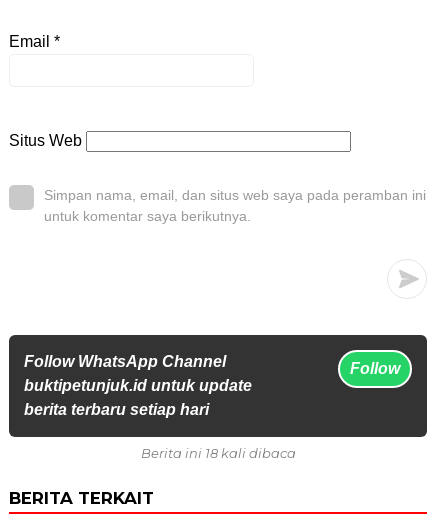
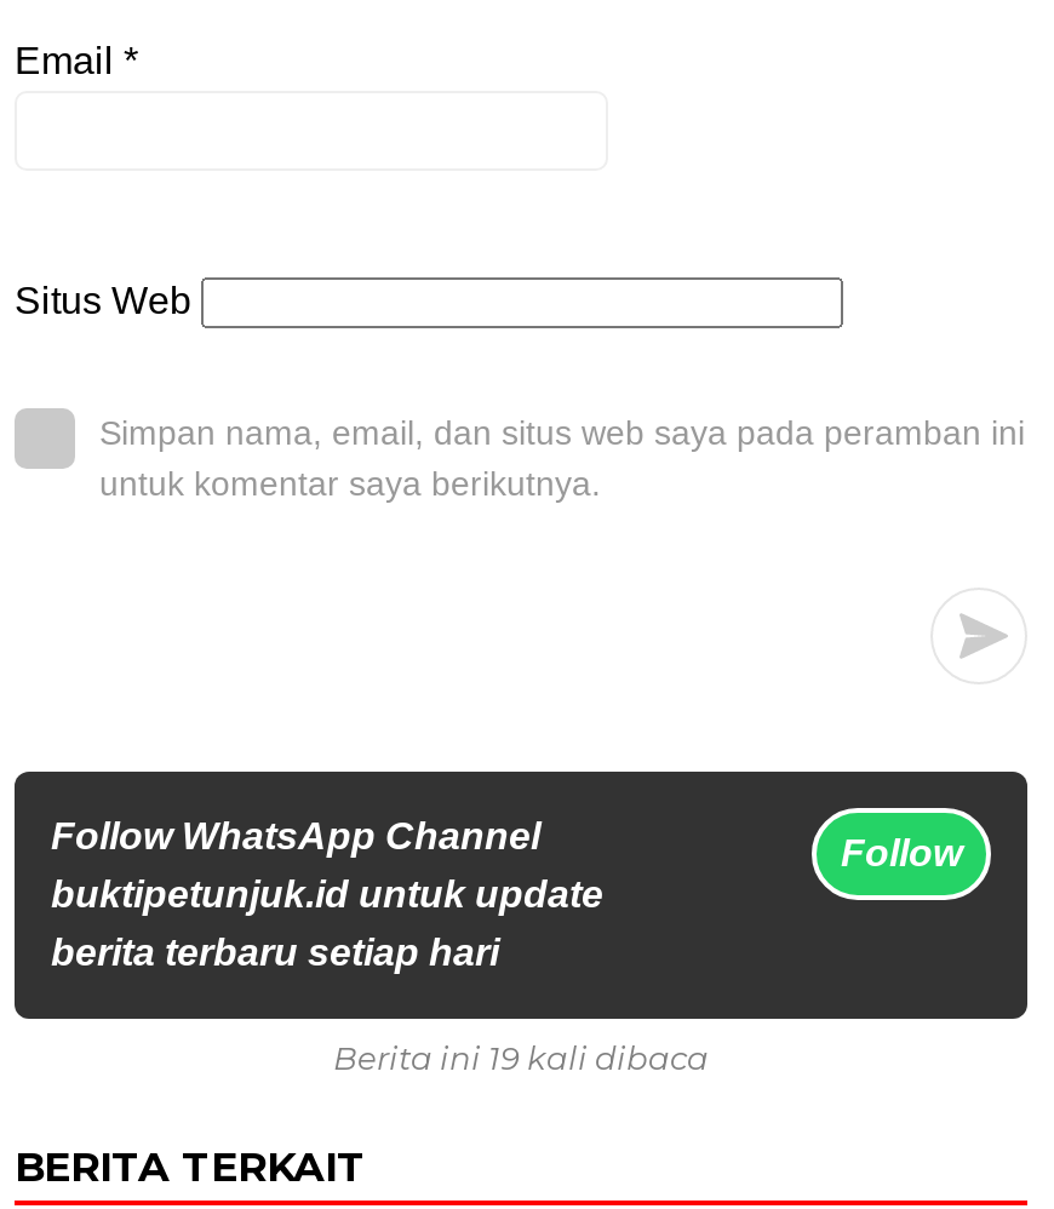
[140,444,295,460] Berita ini 18 kali dibaca -> [333,1037,709,1076] Berita ini 19 kali dibaca

